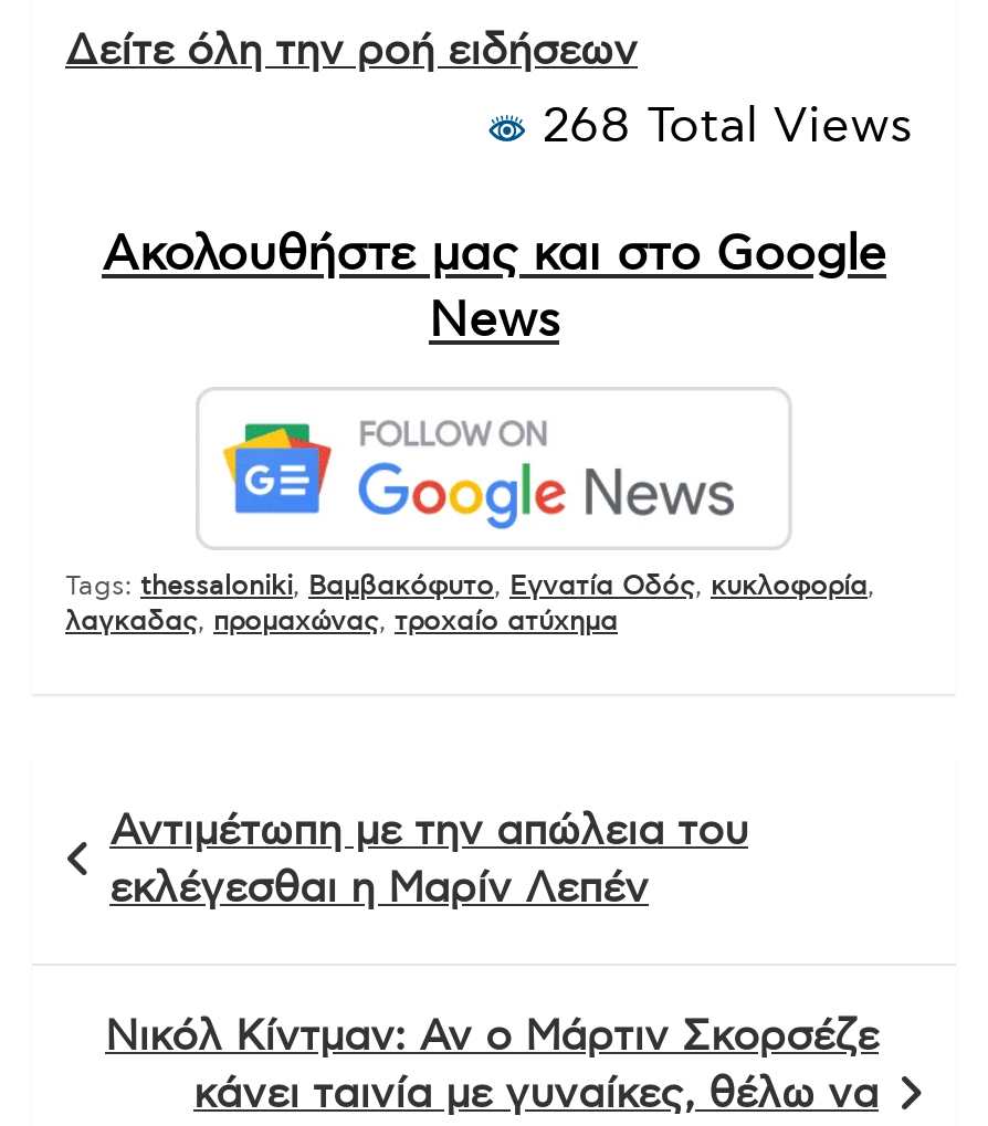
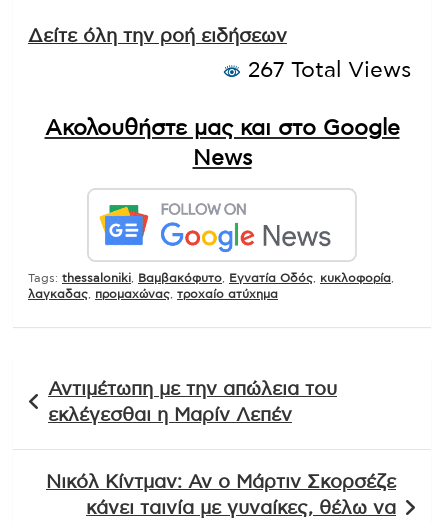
[527,102,912,151] 268 Total Views -> [241,59,411,81] 267 Total Views

